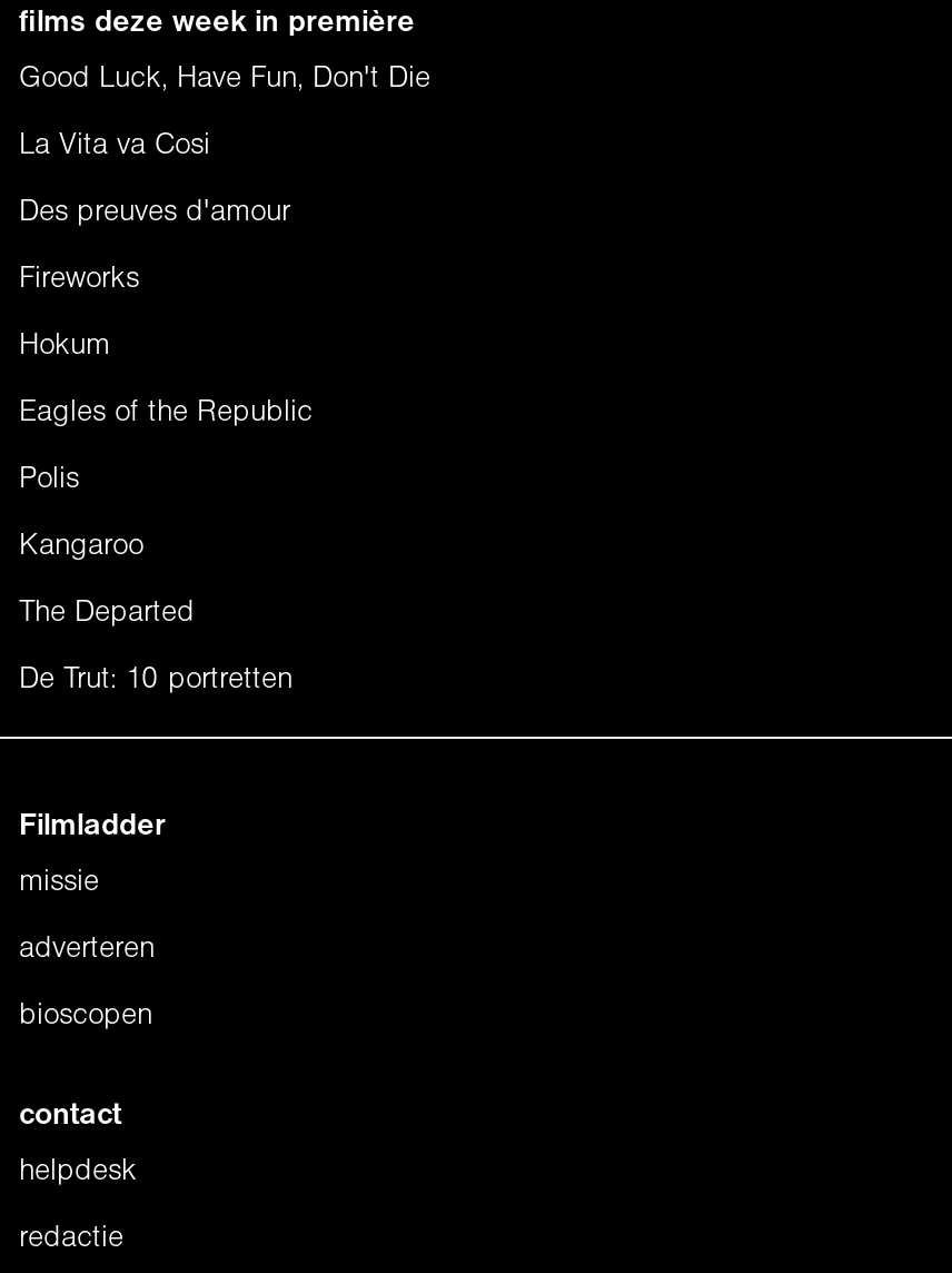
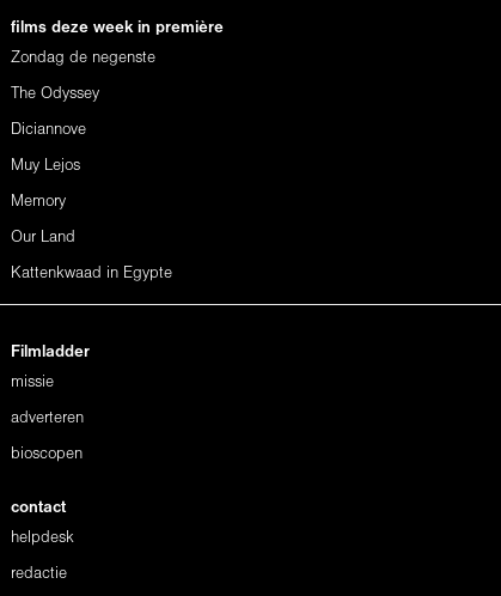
[19,67,430,692] Good Luck, Have Fun, Don't Die | La Vita va Cosi | Des preuves d'amour | Fireworks | Hokum | Eagles of the Republic | Polis | Kangaroo | The Departed | De Trut: 10 portretten -> [11,51,172,280] Zondag de negenste | The Odyssey | Diciannove | Muy Lejos | Memory | Our Land | Kattenkwaad in Egypte

